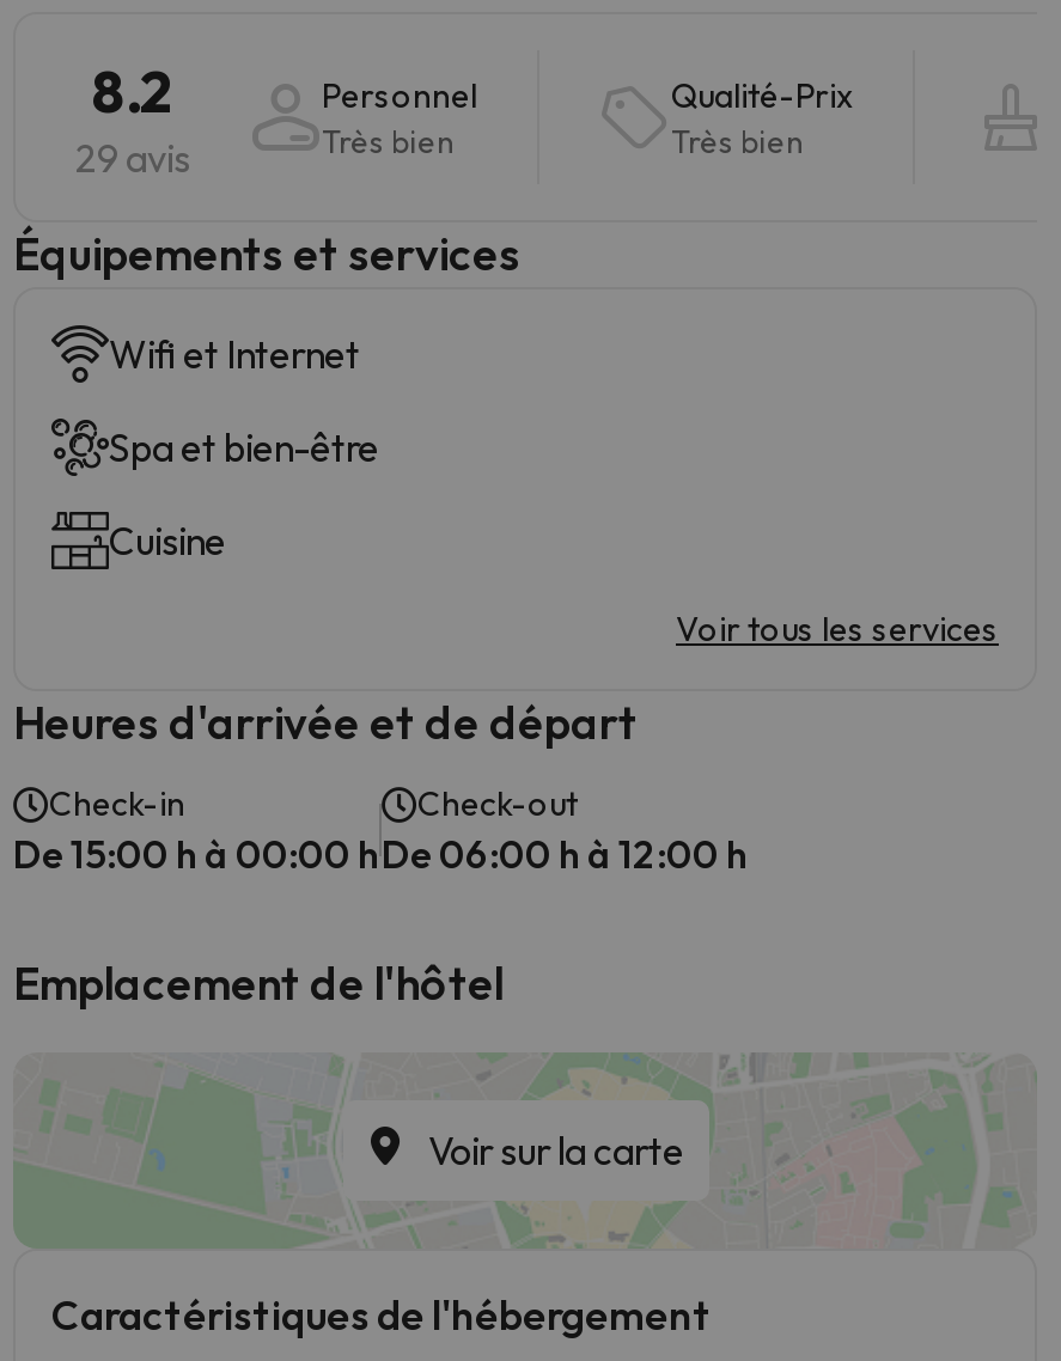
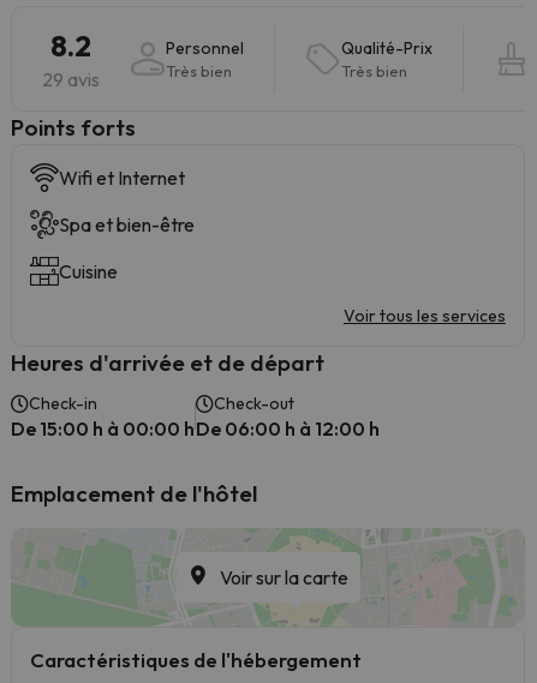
[13,225,520,282] Équipements et services -> [11,113,136,142] Points forts

